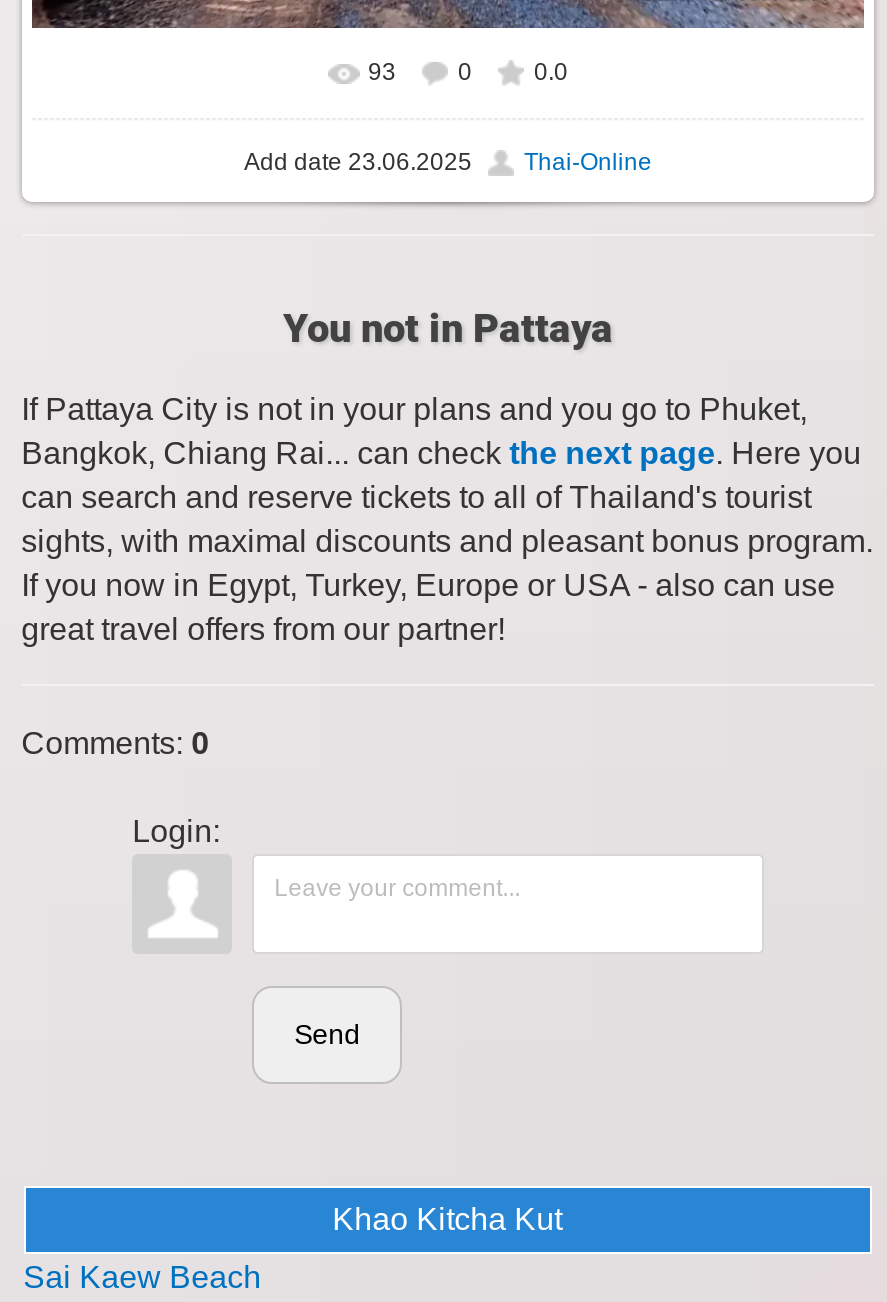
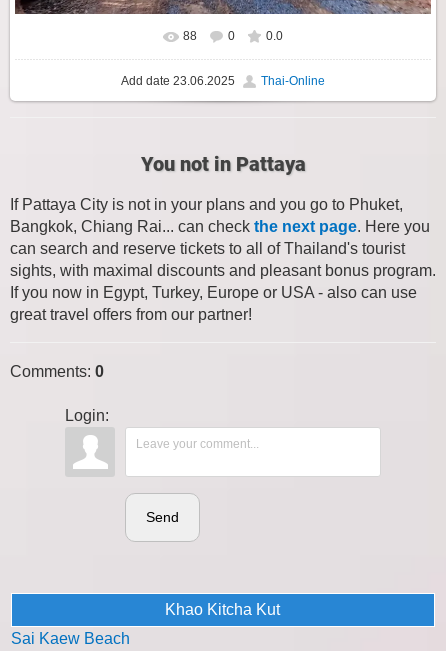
[368,59,396,87] 93 -> [183,29,197,43] 88

